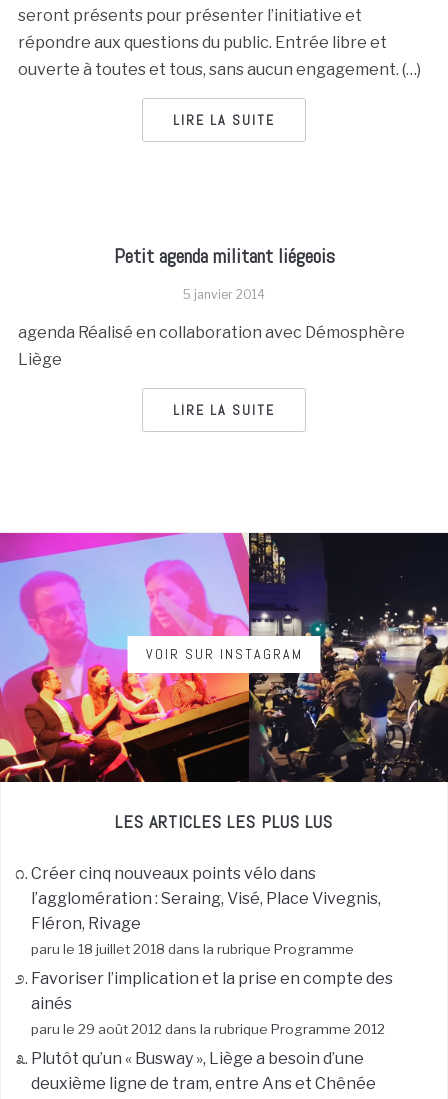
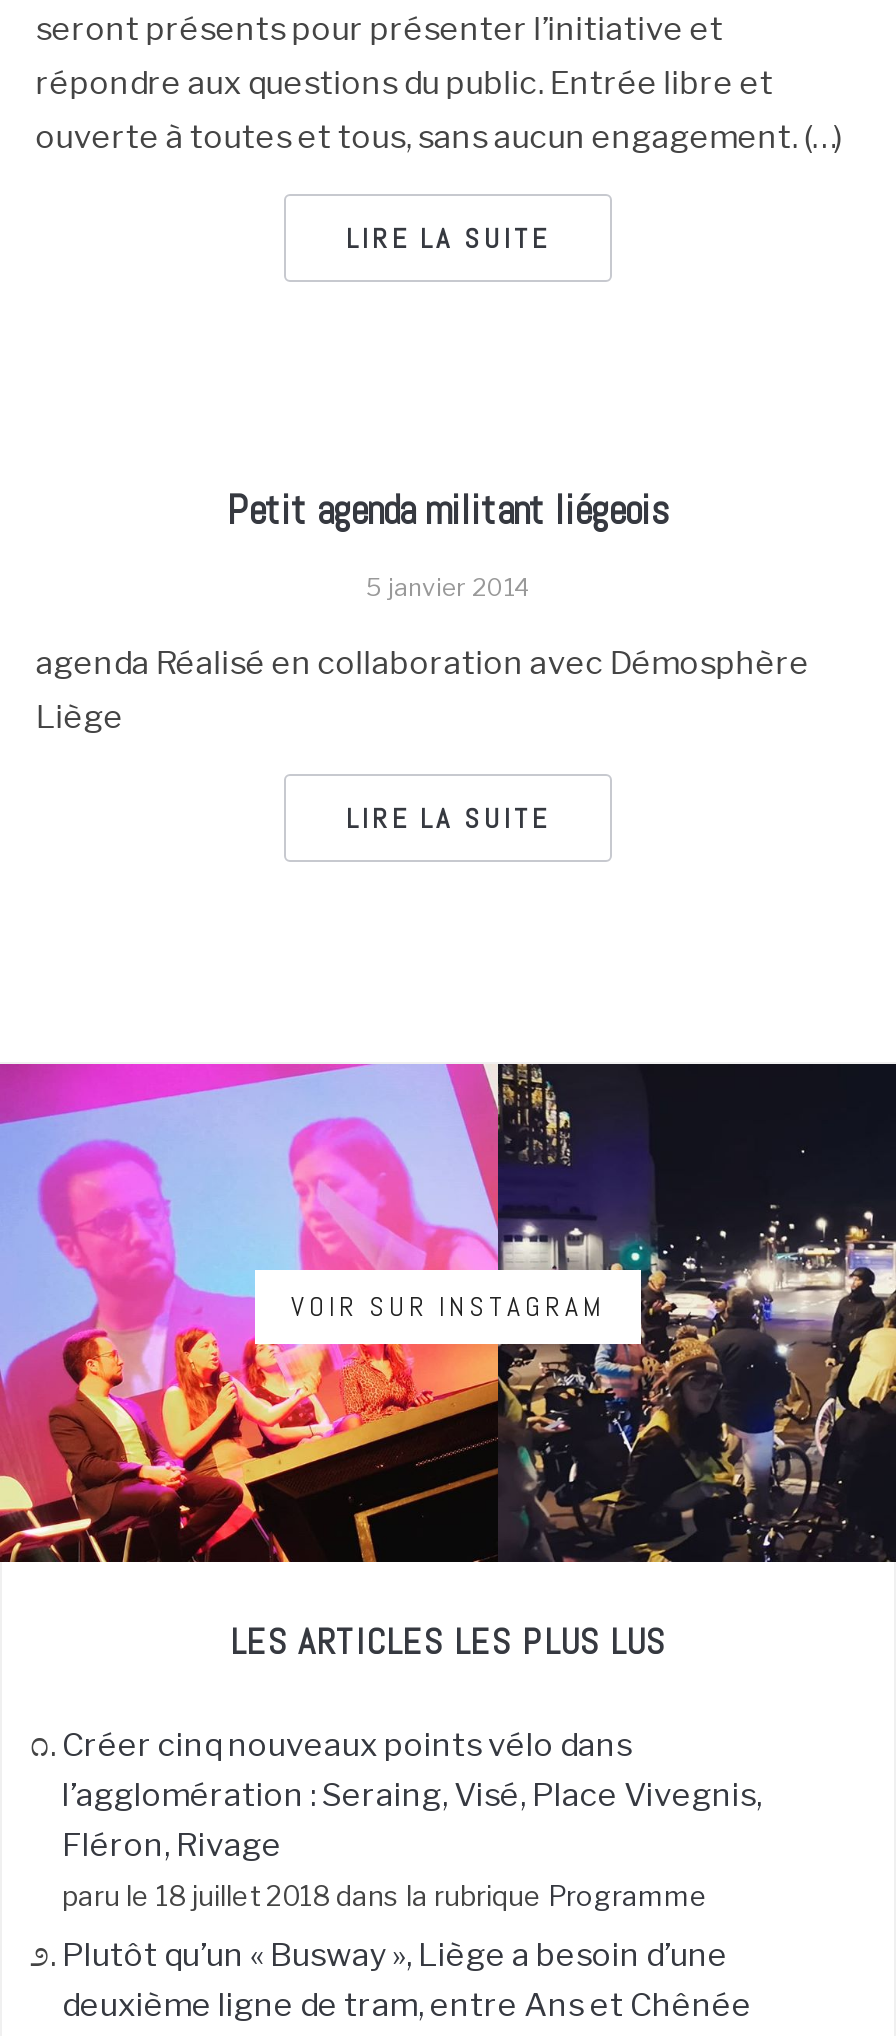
[31,969,393,1037] Favoriser l’implication et la prise en compte des | ainés | paru le 29 août 2012 dans la rubrique Programme 2012 -> none

